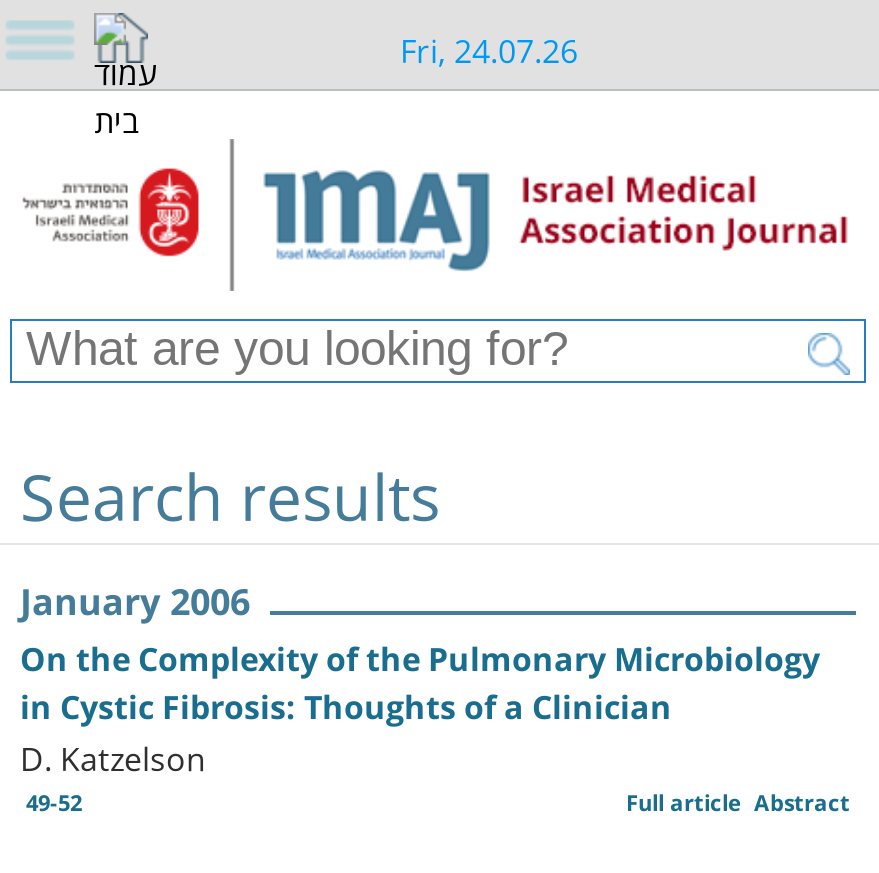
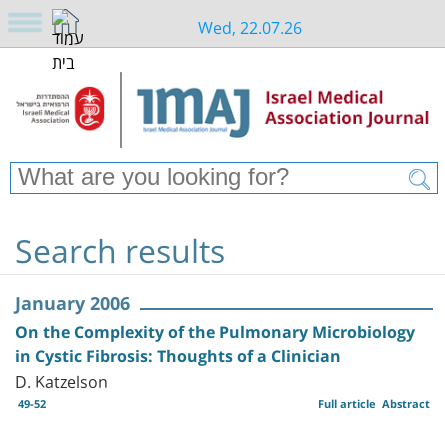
[400,13,578,79] Fri, 24.07.26 -> [197,9,301,42] Wed, 22.07.26

